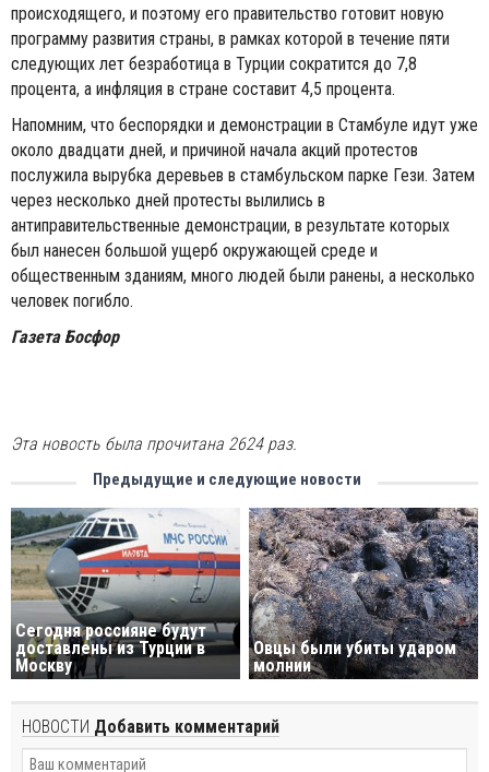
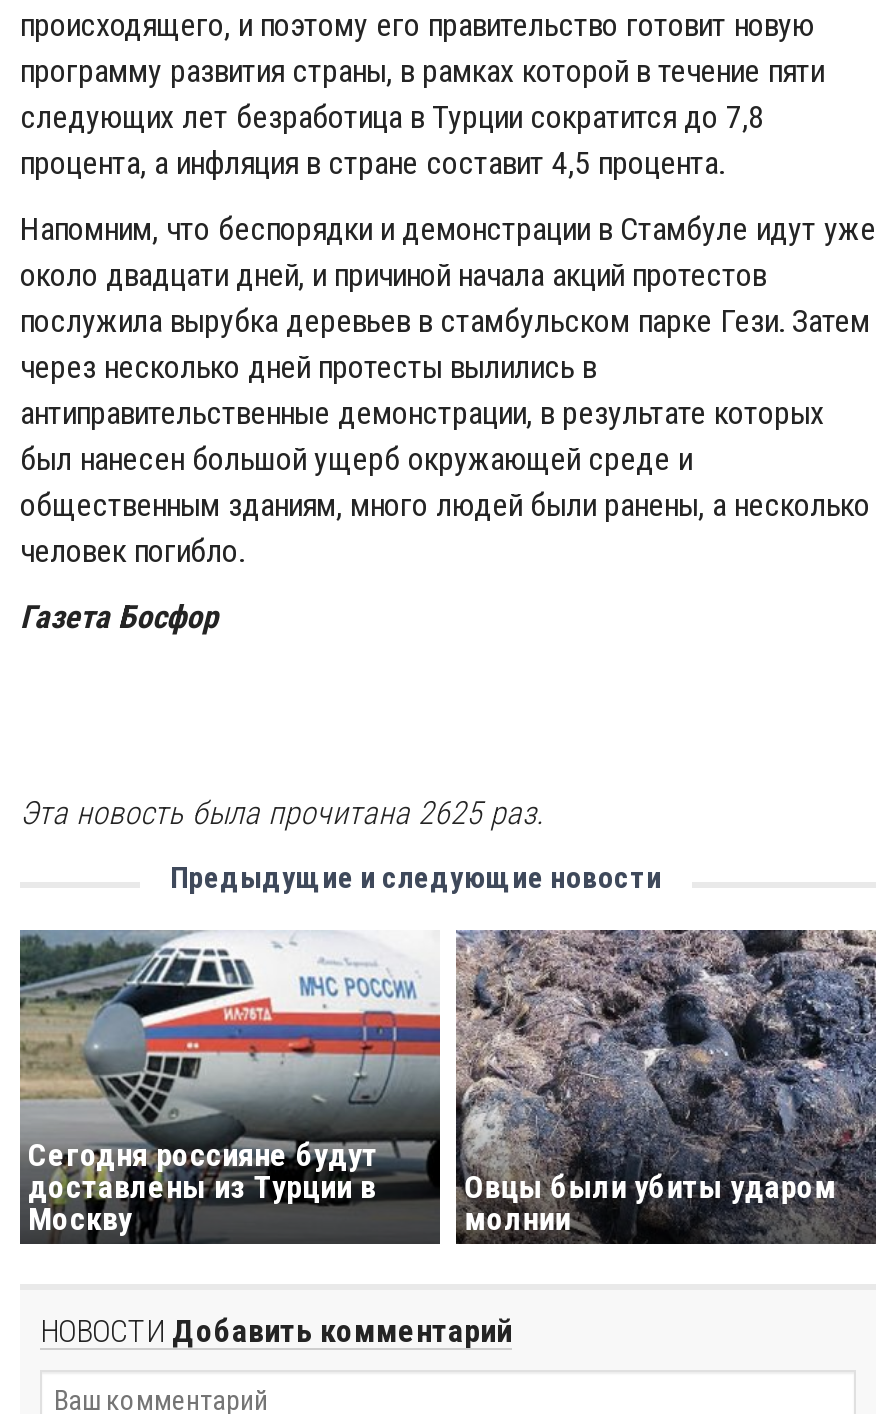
[11,433,297,454] Эта новость была прочитана 2624 раз. -> [20,794,544,832] Эта новость была прочитана 2625 раз.

